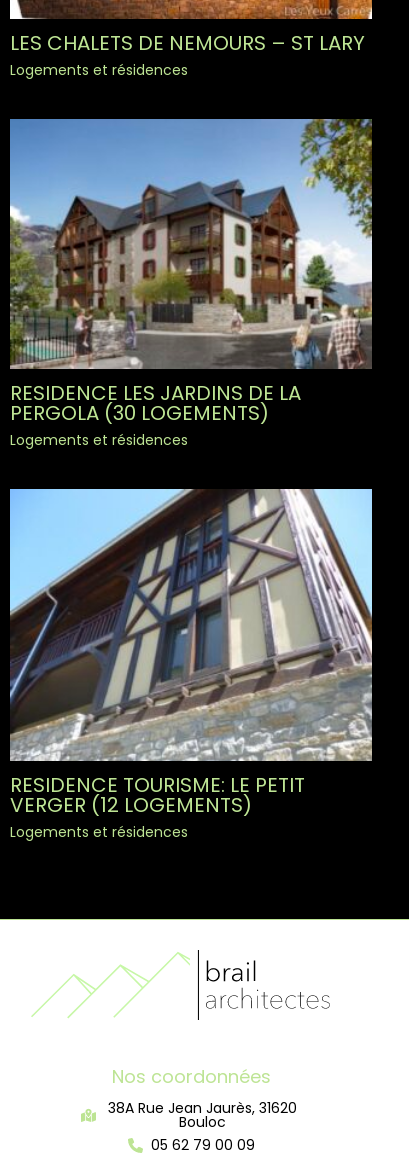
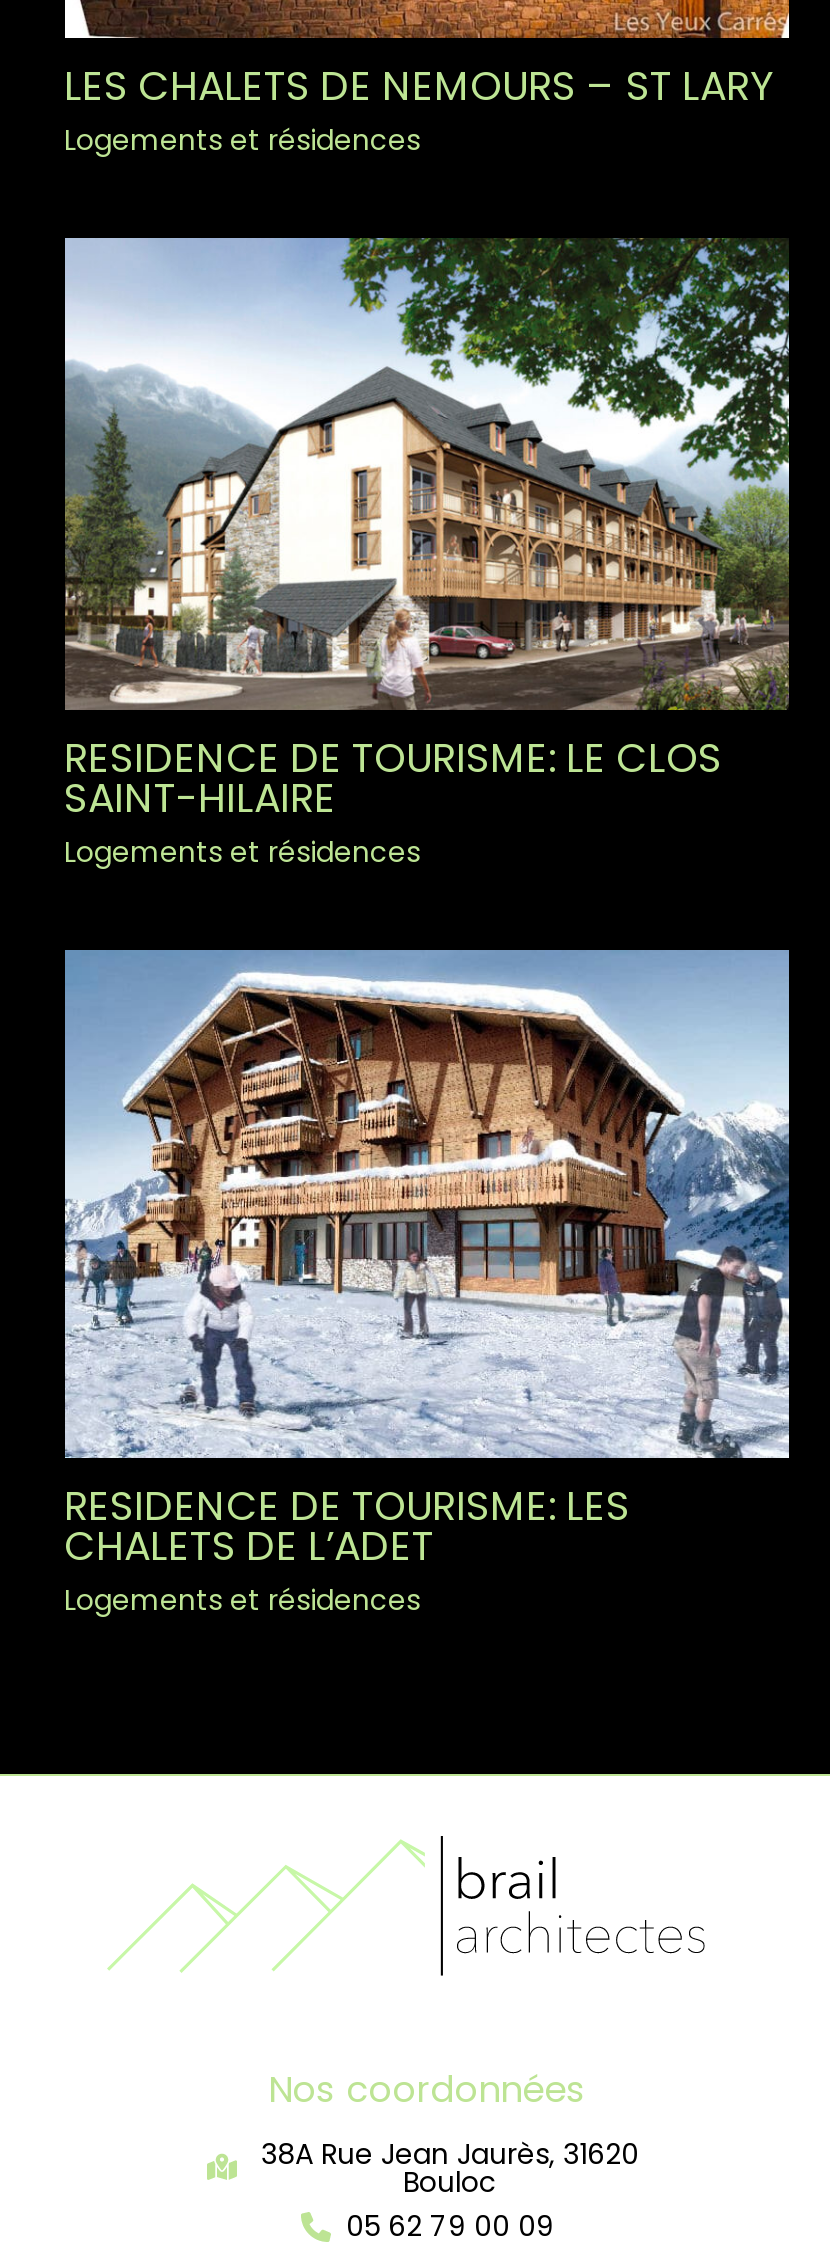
[9,118,372,427] [image] | RESIDENCE LES JARDINS DE LA | PERGOLA (30 LOGEMENTS) -> [63,236,791,827] [image] | RESIDENCE DE TOURISME: LE CLOS | SAINT-HILAIRE
[9,488,373,819] [image] | RESIDENCE TOURISME: LE PETIT | VERGER (12 LOGEMENTS) -> [63,948,791,1575] [image] | RESIDENCE DE TOURISME: LES | CHALETS DE L’ADET

